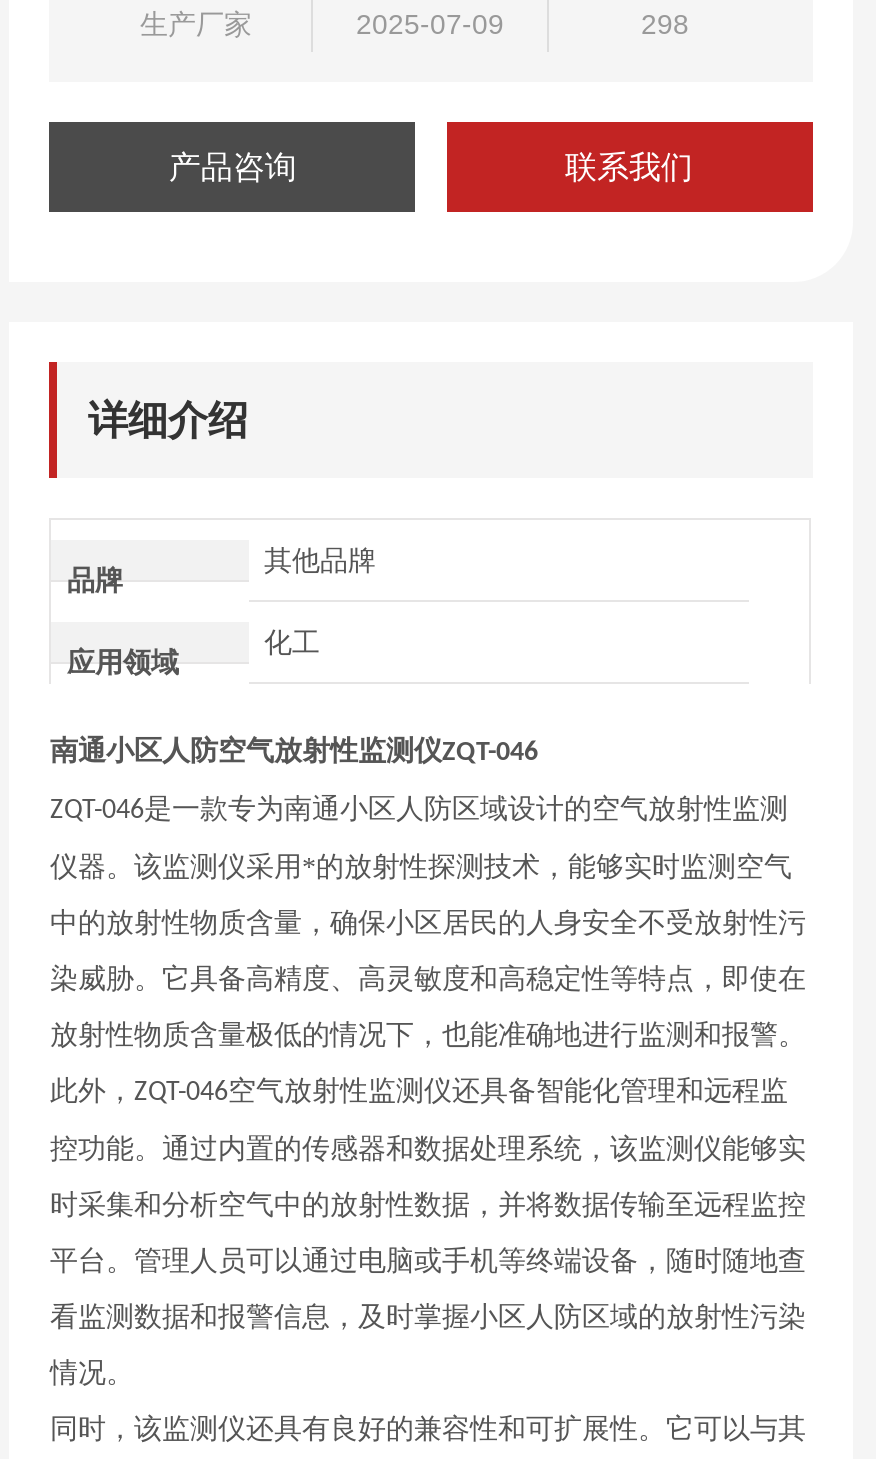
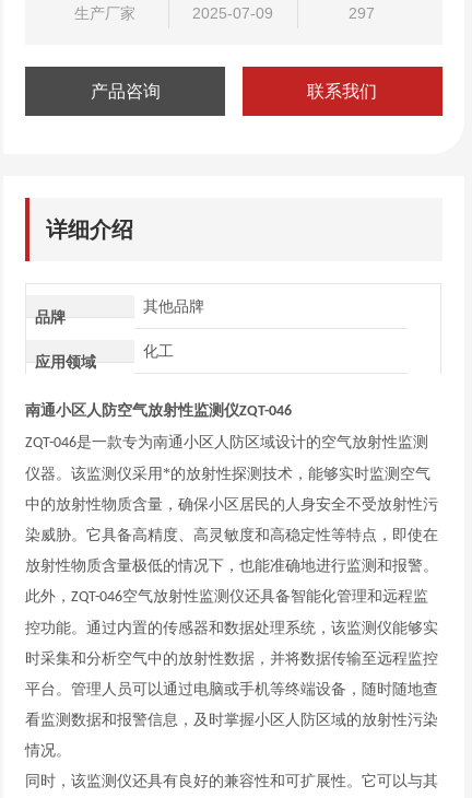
[641,7,689,39] 298 -> [349,4,375,21] 297

